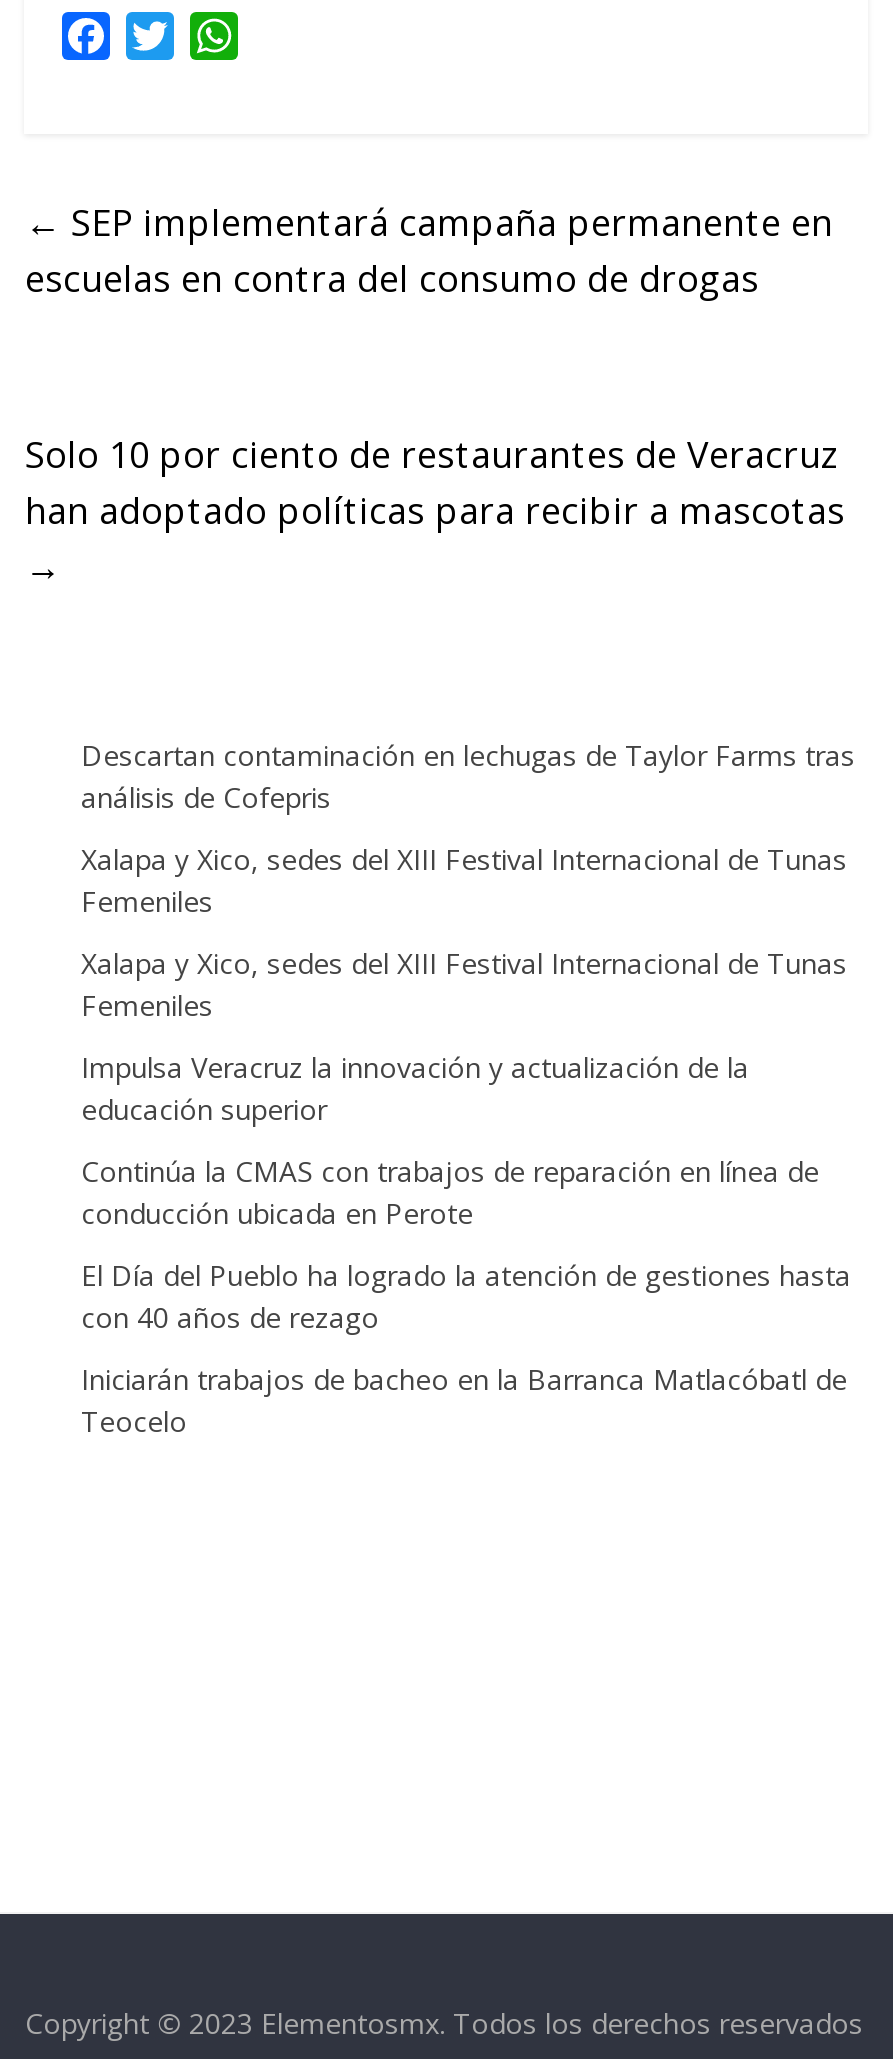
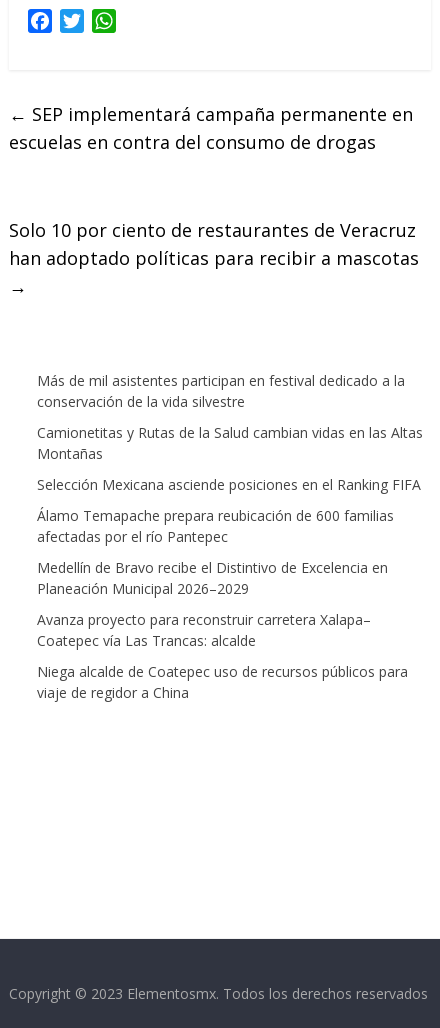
[81,735,855,815] Descartan contaminación en lechugas de Taylor Farms tras | análisis de Cofepris -> [37,371,405,411] Más de mil asistentes participan en festival dedicado a la | conservación de la vida silvestre
[81,839,847,919] Xalapa y Xico, sedes del XIII Festival Internacional de Tunas | Femeniles -> [37,423,423,463] Camionetitas y Rutas de la Salud cambian vidas en las Altas | Montañas
[81,943,847,1023] Xalapa y Xico, sedes del XIII Festival Internacional de Tunas | Femeniles -> [37,475,421,494] Selección Mexicana asciende posiciones en el Ranking FIFA
[81,1047,749,1127] Impulsa Veracruz la innovación y actualización de la | educación superior -> [37,506,394,546] Álamo Temapache prepara reubicación de 600 familias | afectadas por el río Pantepec
[81,1151,819,1231] Continúa la CMAS con trabajos de reparación en línea de | conducción ubicada en Perote -> [37,558,388,598] Medellín de Bravo recibe el Distintivo de Excelencia en | Planeación Municipal 2026–2029
[81,1255,851,1335] El Día del Pueblo ha logrado la atención de gestiones hasta | con 40 años de rezago -> [37,610,371,650] Avanza proyecto para reconstruir carretera Xalapa– | Coatepec vía Las Trancas: alcalde
[81,1359,847,1439] Iniciarán trabajos de bacheo en la Barranca Matlacóbatl de | Teocelo -> [37,662,408,702] Niega alcalde de Coatepec uso de recursos públicos para | viaje de regidor a China

